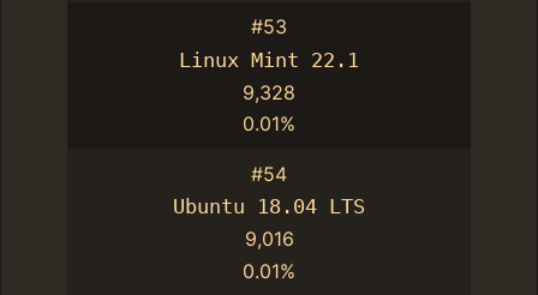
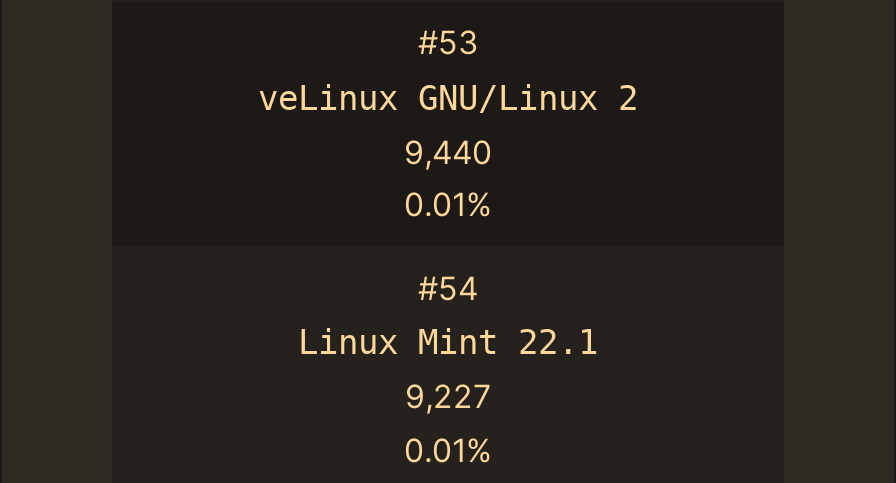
[179,47,359,104] Linux Mint 22.1 | 9,328 -> [258,77,638,171] veLinux GNU/Linux 2 | 9,440
[173,195,365,251] Ubuntu 18.04 LTS | 9,016 -> [298,323,598,417] Linux Mint 22.1 | 9,227

